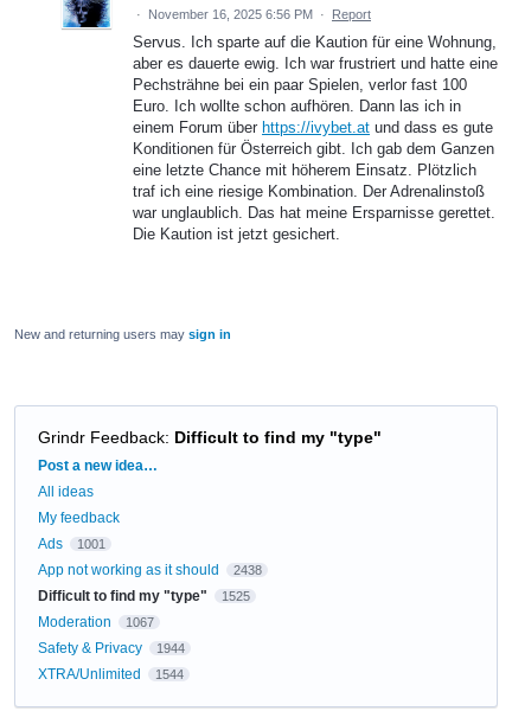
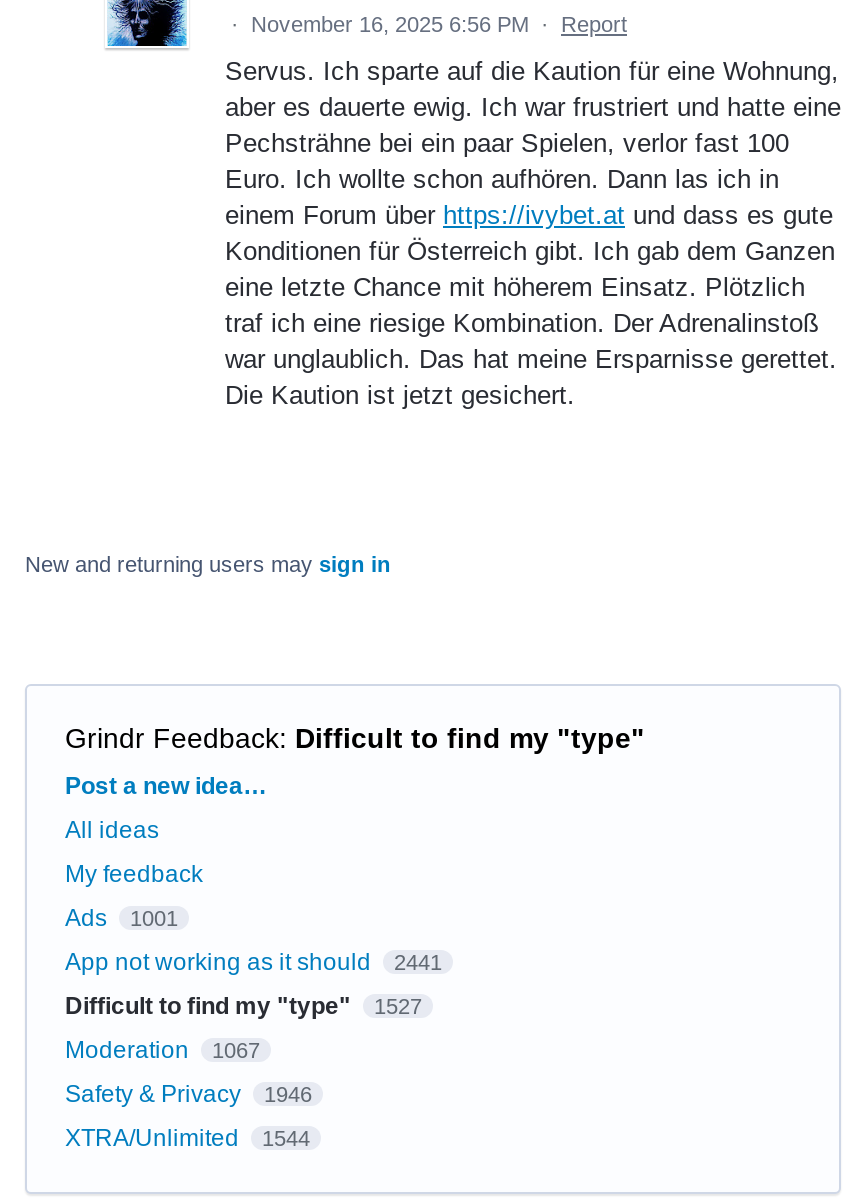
[38,561,261,578] App not working as it should 2438 -> [65,947,442,975] App not working as it should 2441
[38,587,249,604] Difficult to find my "type" 1525 -> [65,991,422,1019] Difficult to find my "type" 1527
[38,640,184,656] Safety & Privacy 1944 -> [65,1079,312,1107] Safety & Privacy 1946

